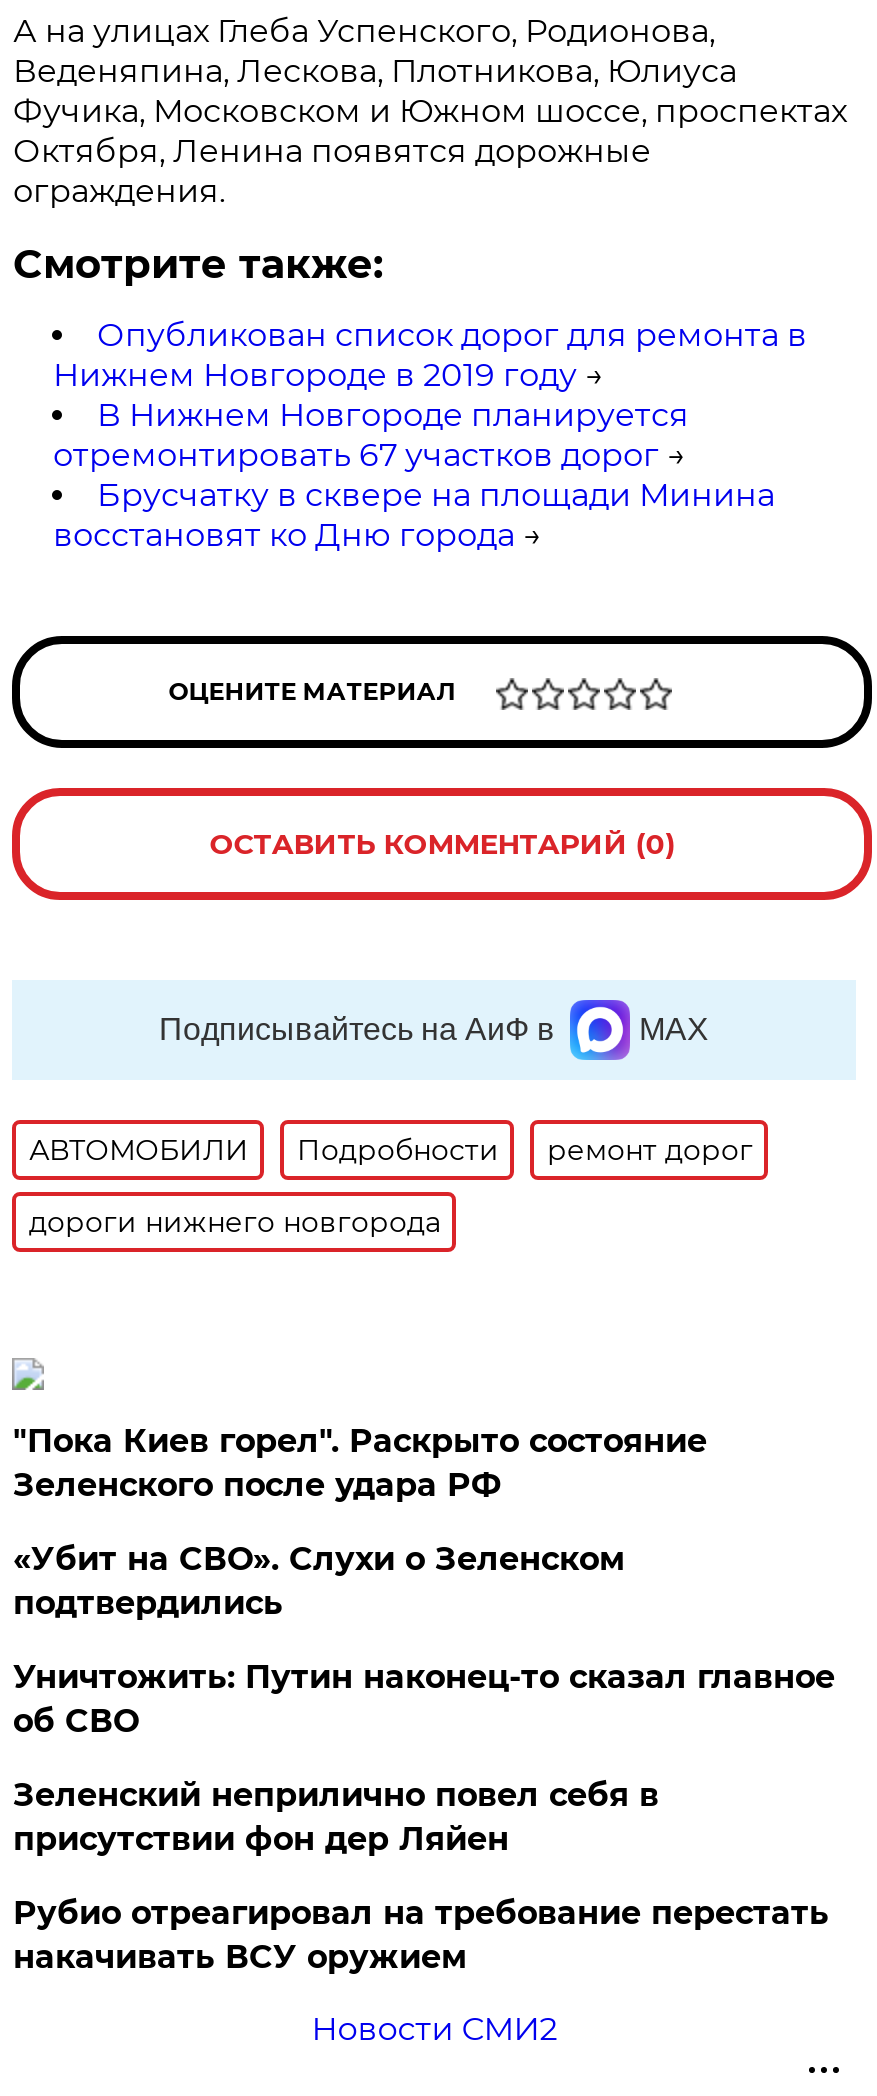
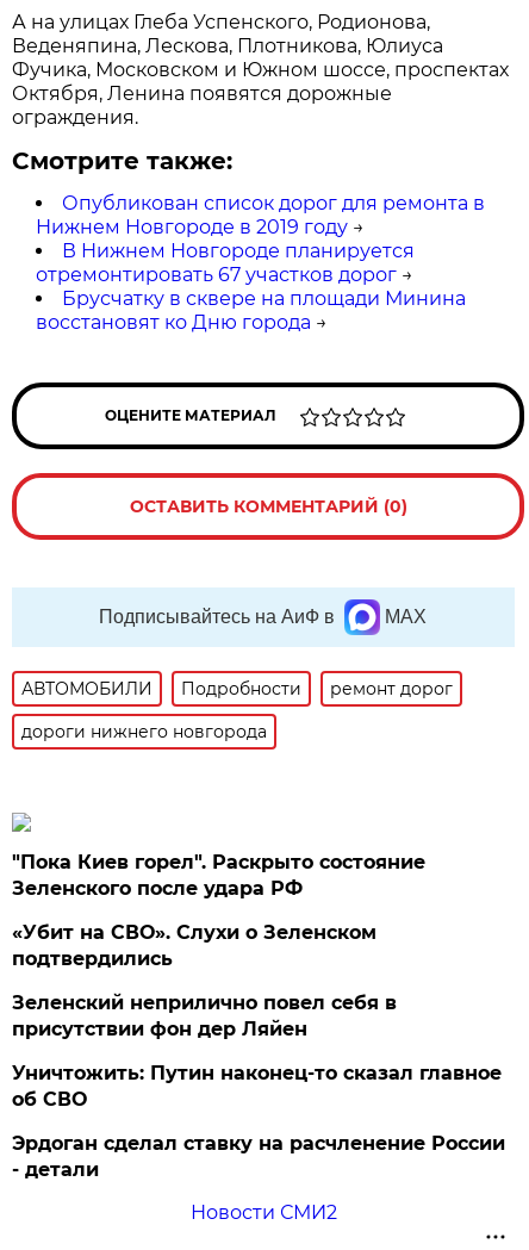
moved [13,1658,835,1740] -> [12,1062,502,1110]: Уничтожить: Путин наконец-то сказал главное | об СВО
moved [13,1776,659,1858] -> [12,991,397,1040]: Зеленский неприлично повел cебя в | присутствии фон дер Ляйен
[13,1894,829,1976] Рубио отреагировал на требование перестать | накачивать ВСУ оружием -> [12,1132,506,1181] Эрдоган сделал ставку на расчленение России | - детали

